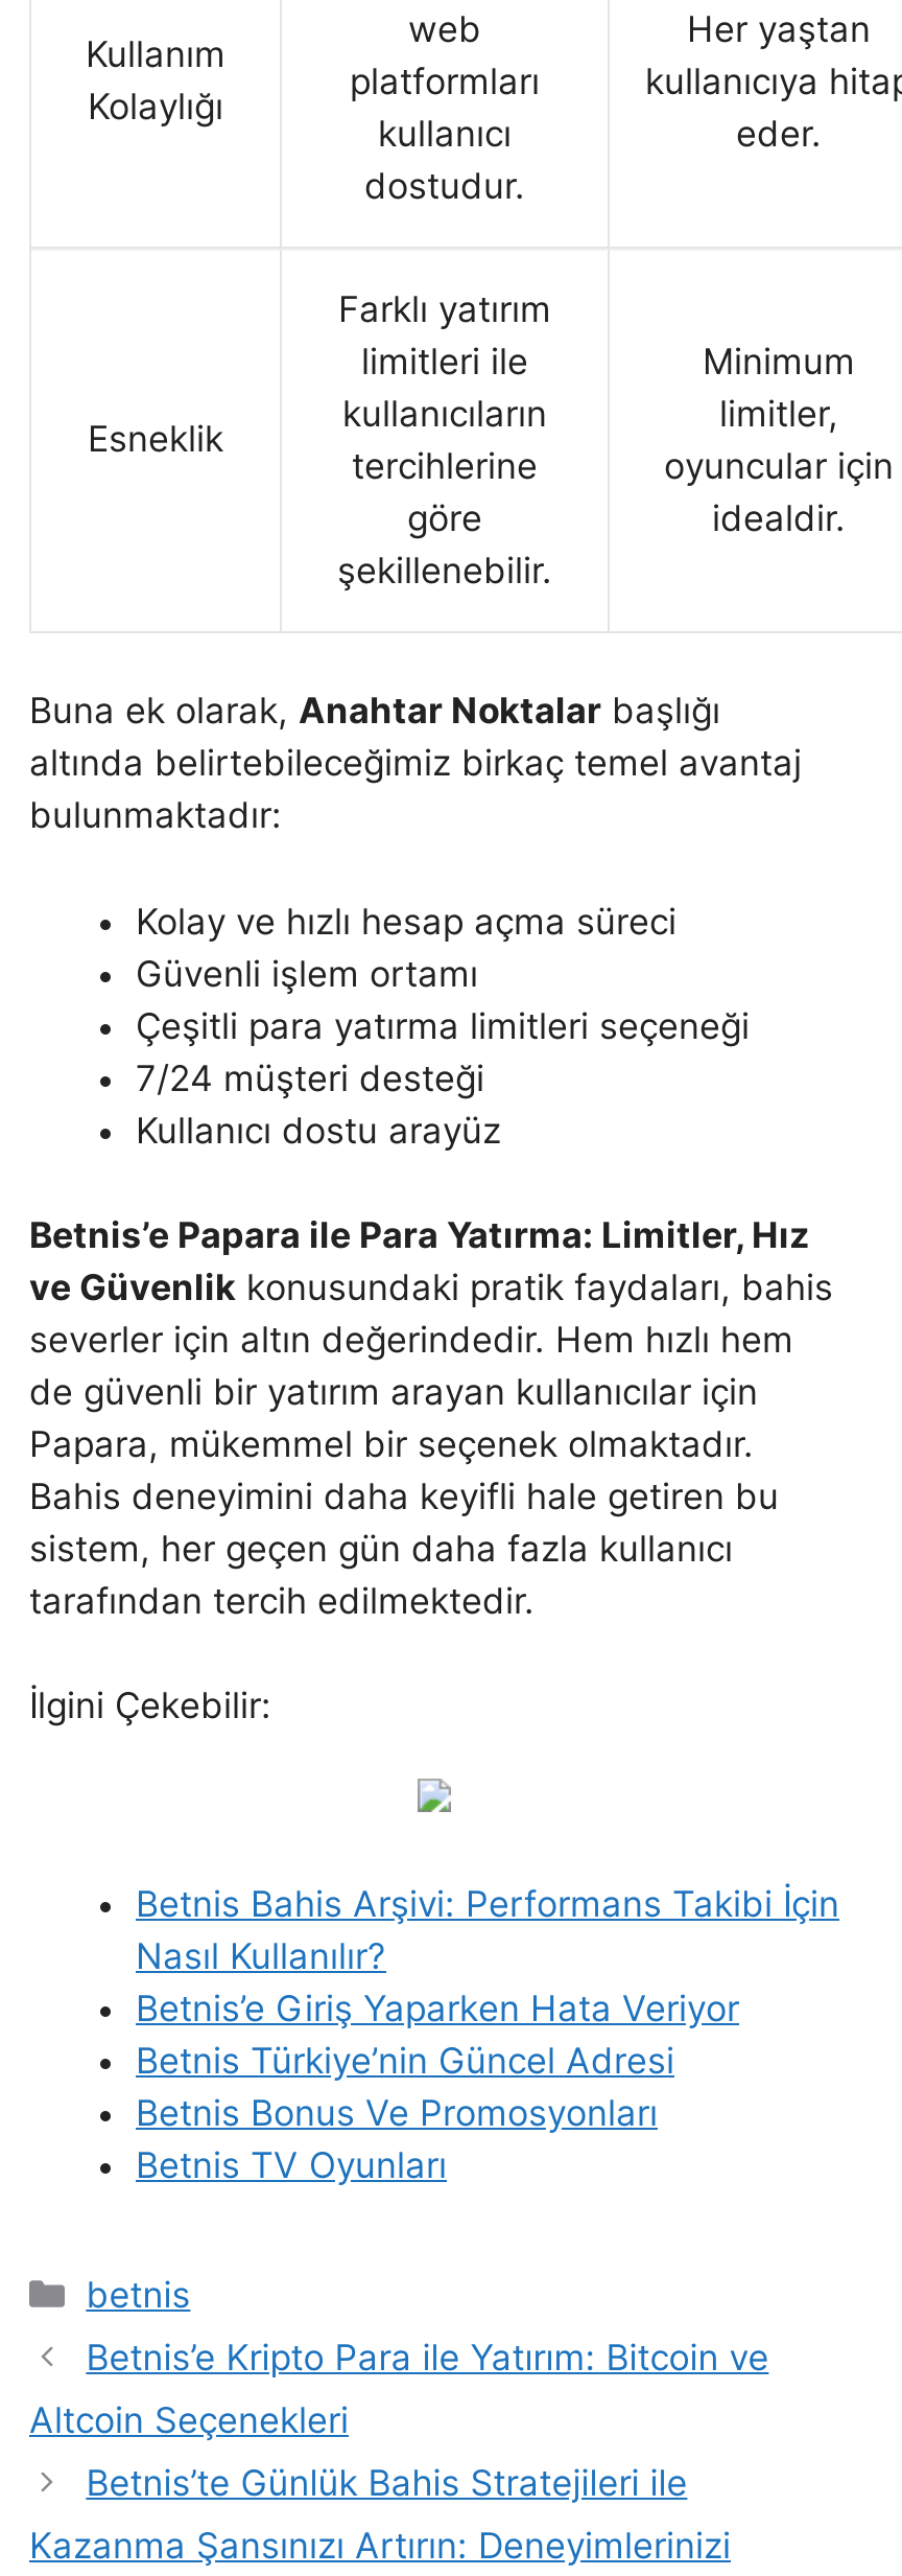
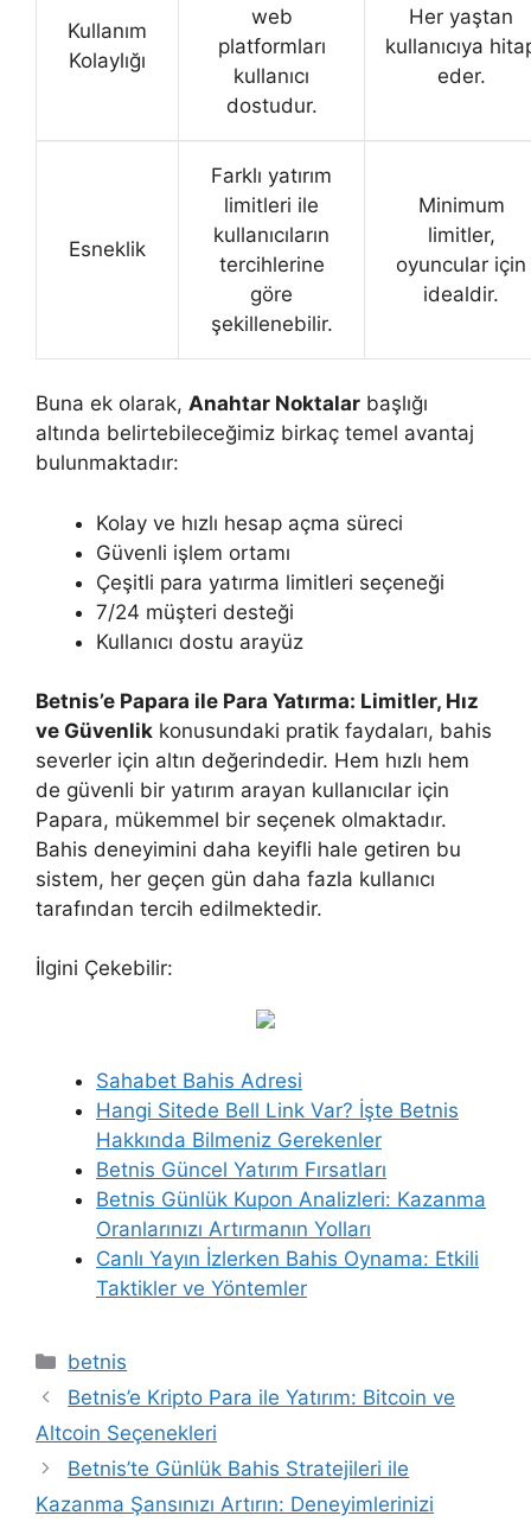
[136,1883,839,2186] Betnis Bahis Arşivi: Performans Takibi İçin | Nasıl Kullanılır? | Betnis’e Giriş Yaparken Hata Veriyor | Betnis Türkiye’nin Güncel Adresi | Betnis Bonus Ve Promosyonları | Betnis TV Oyunları -> [96,1069,486,1300] Sahabet Bahis Adresi | Hangi Sitede Bell Link Var? İşte Betnis | Hakkında Bilmeniz Gerekenler | Betnis Güncel Yatırım Fırsatları | Betnis Günlük Kupon Analizleri: Kazanma | Oranlarınızı Artırmanın Yolları | Canlı Yayın İzlerken Bahis Oynama: Etkili | Taktikler ve Yöntemler

